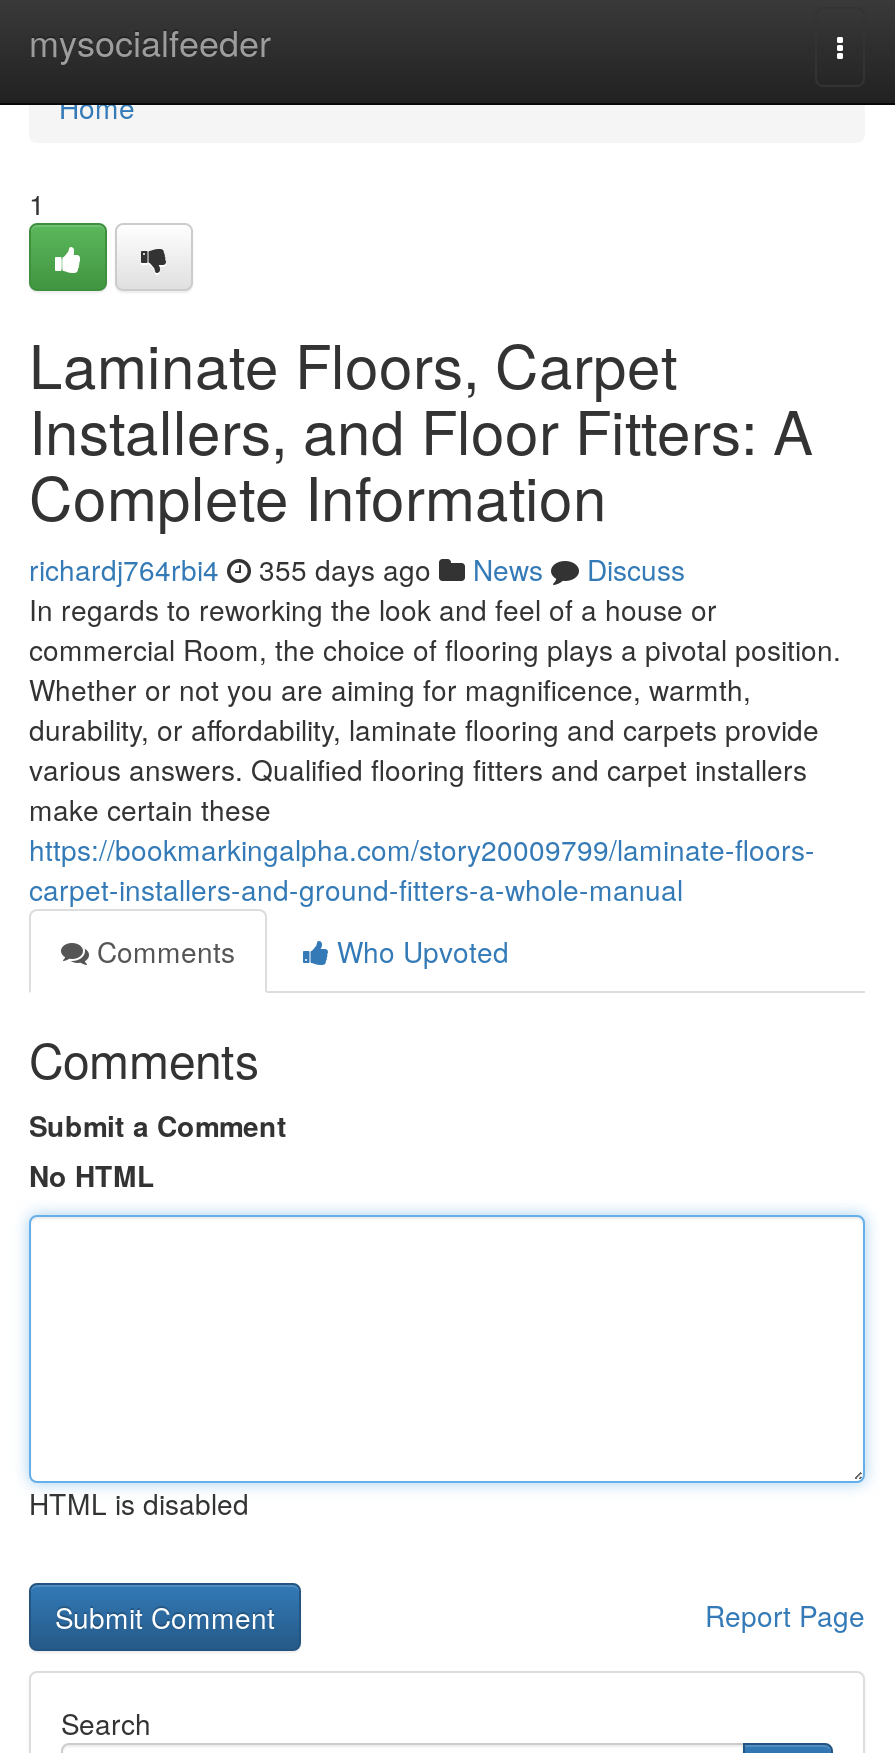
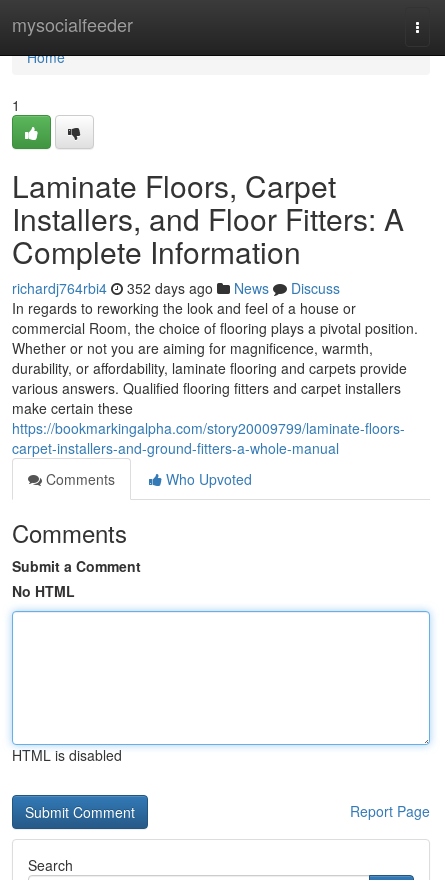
[29,549,685,589] richardj764rbi4 355 days ago News Discuss -> [12,278,340,298] richardj764rbi4 352 days ago News Discuss

